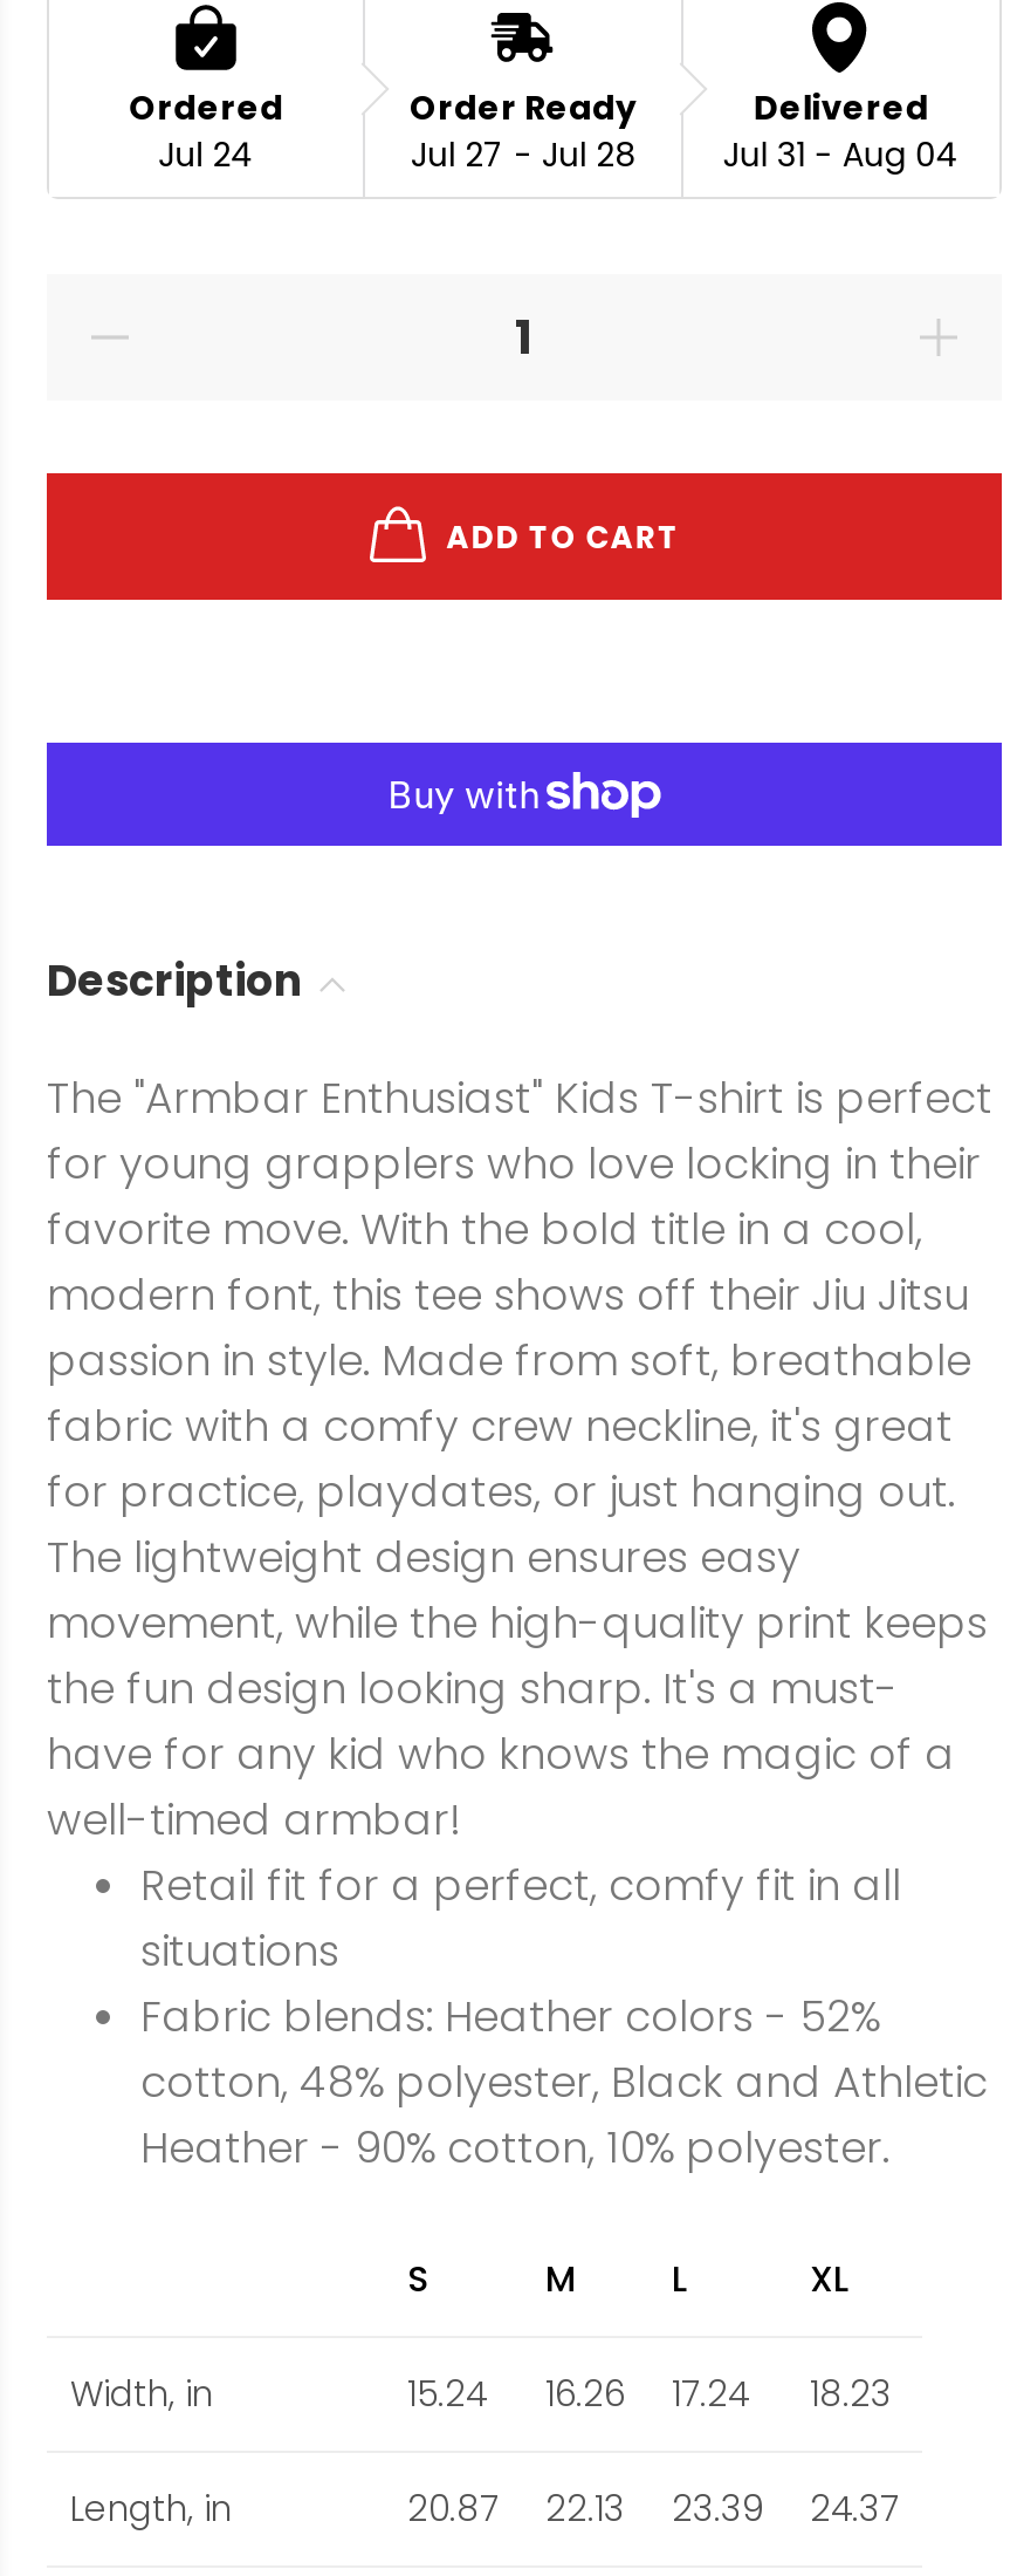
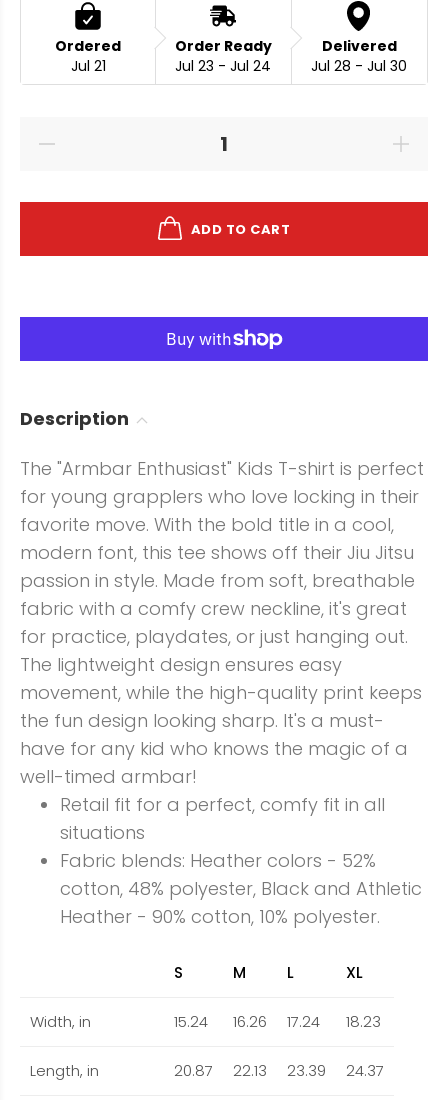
[158,131,254,178] Jul 24 -> [71,56,106,76] Jul 21
[411,131,635,178] Jul 27 - Jul 28 -> [175,56,271,76] Jul 23 - Jul 24
[723,131,959,178] Jul 31 - Aug 04 -> [311,56,407,76] Jul 28 - Jul 30

